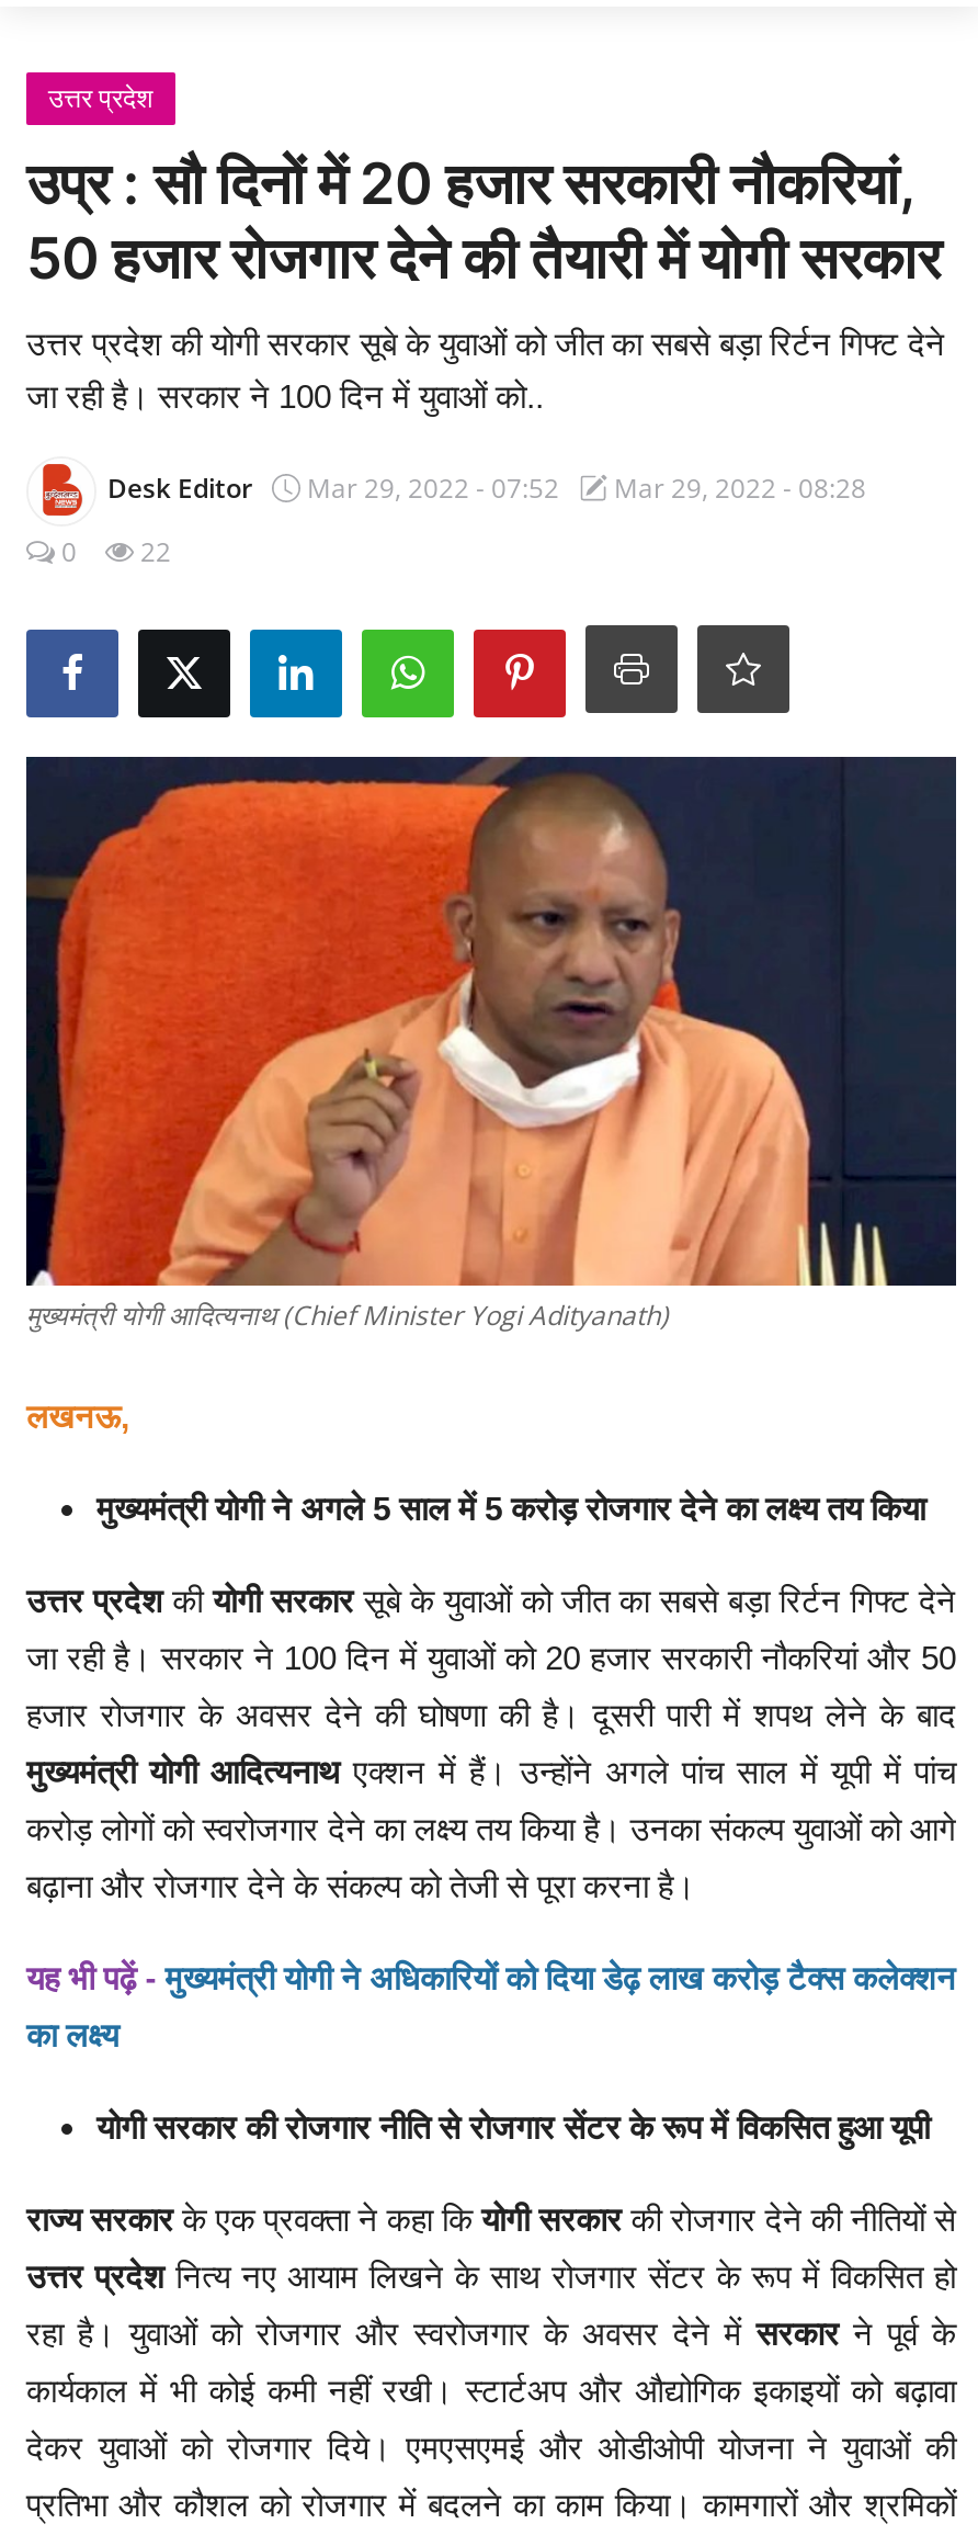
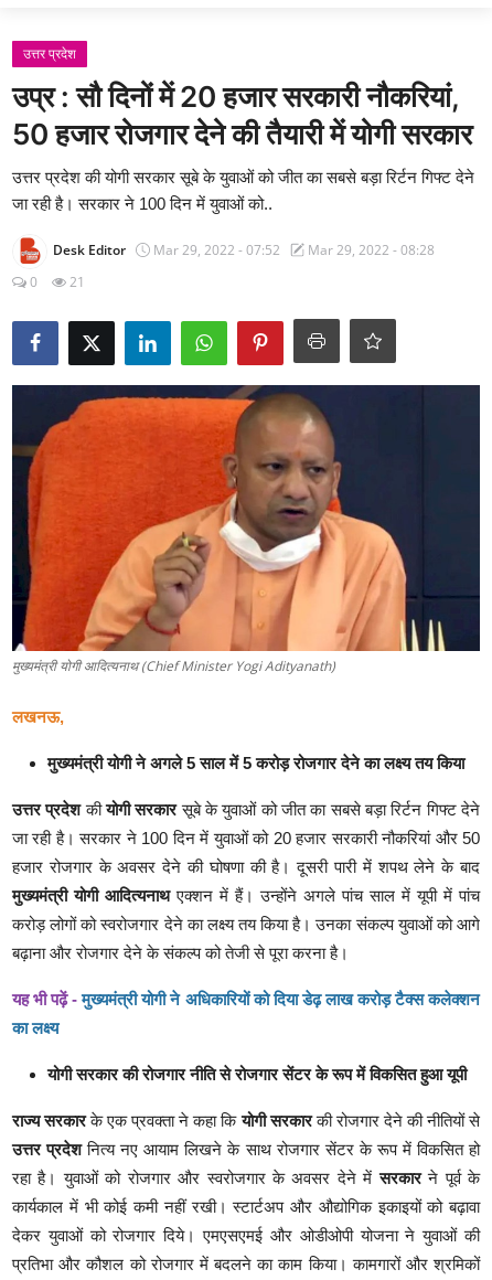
[134,533,171,570] 22 -> [66,273,85,291] 21

